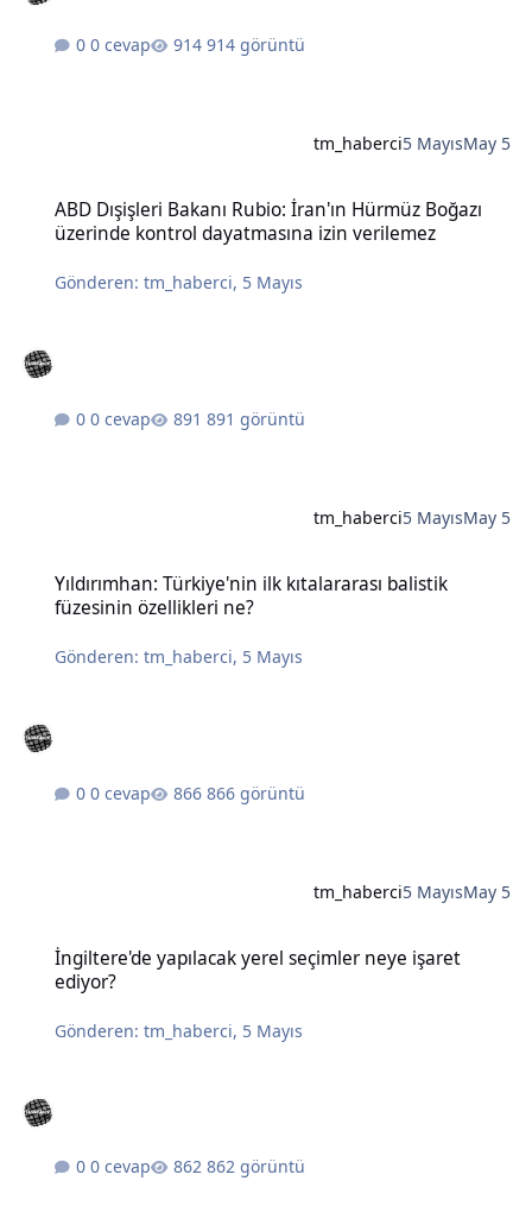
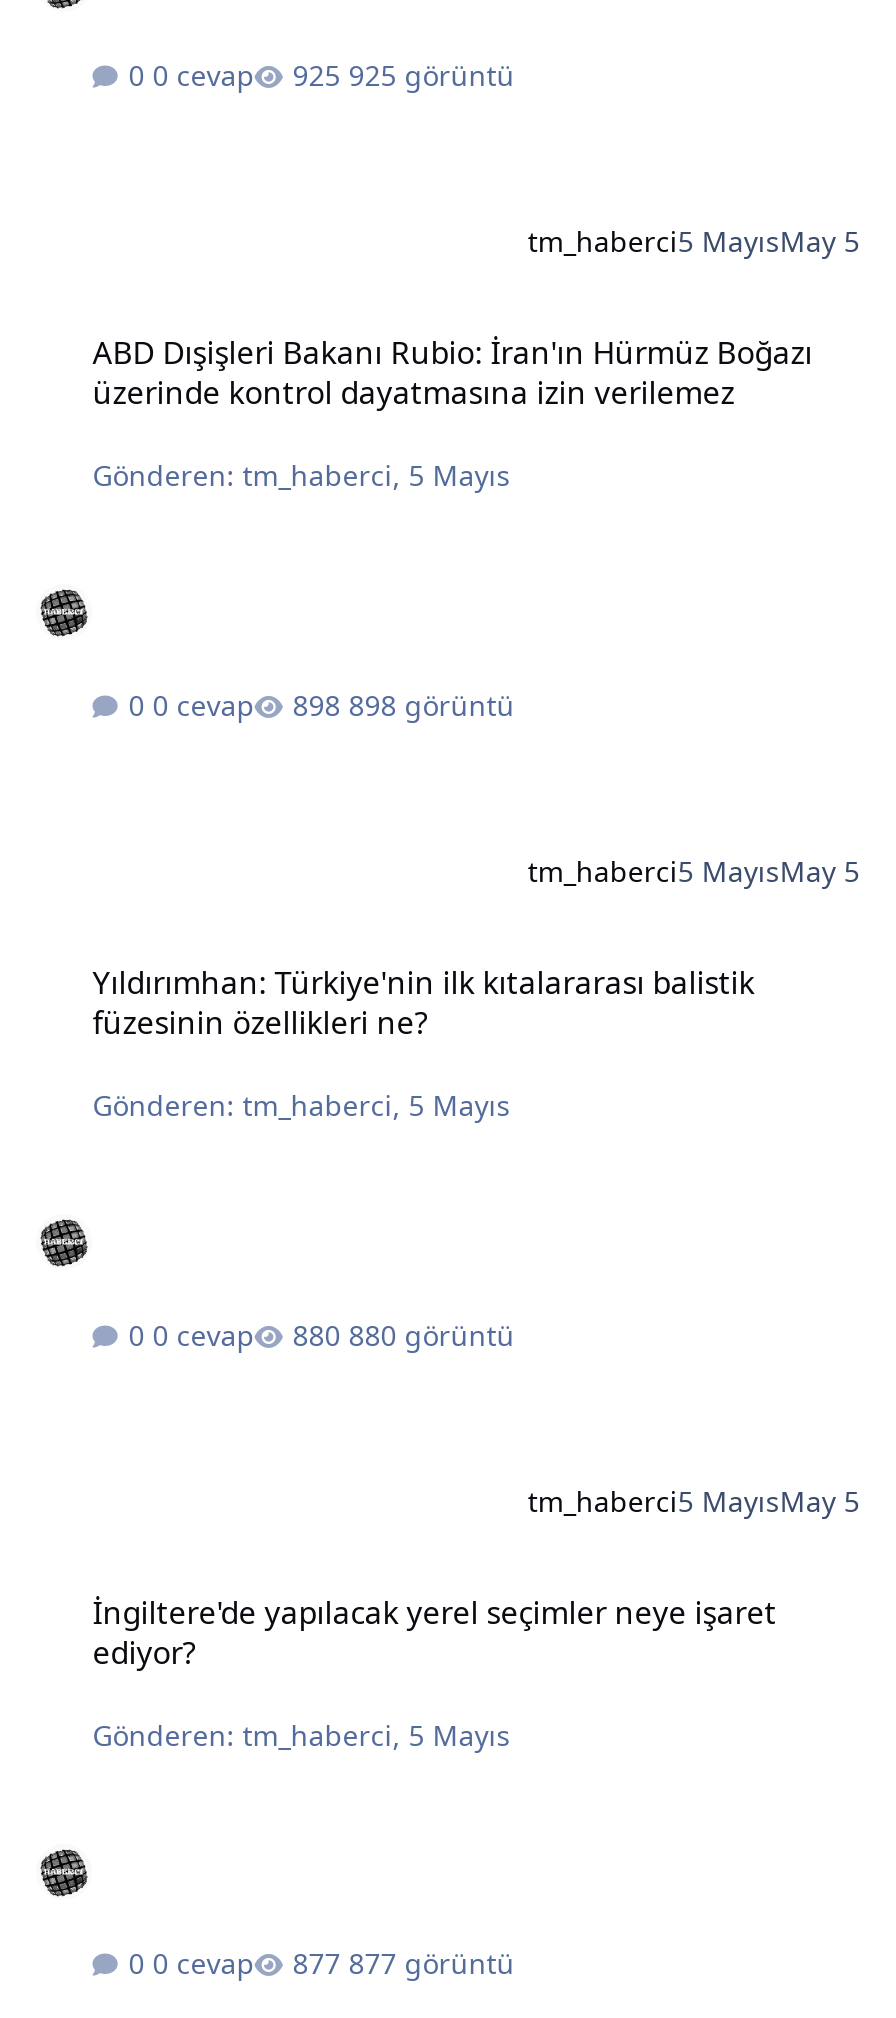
[207,33,305,56] 914 görüntü -> [348,56,514,94] 925 görüntü
[207,407,305,430] 891 görüntü -> [348,685,514,723] 898 görüntü
[207,781,305,804] 866 görüntü -> [348,1315,514,1353] 880 görüntü
[207,1155,305,1178] 862 görüntü -> [348,1945,514,1983] 877 görüntü

